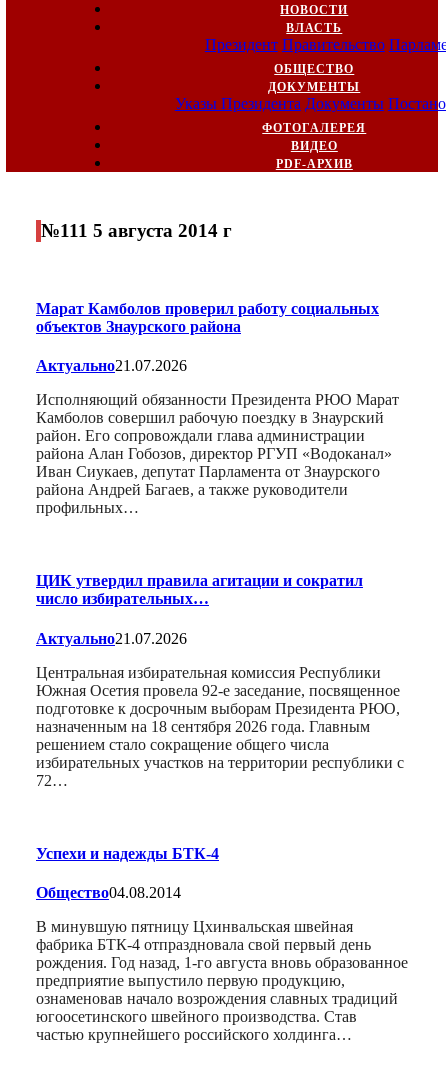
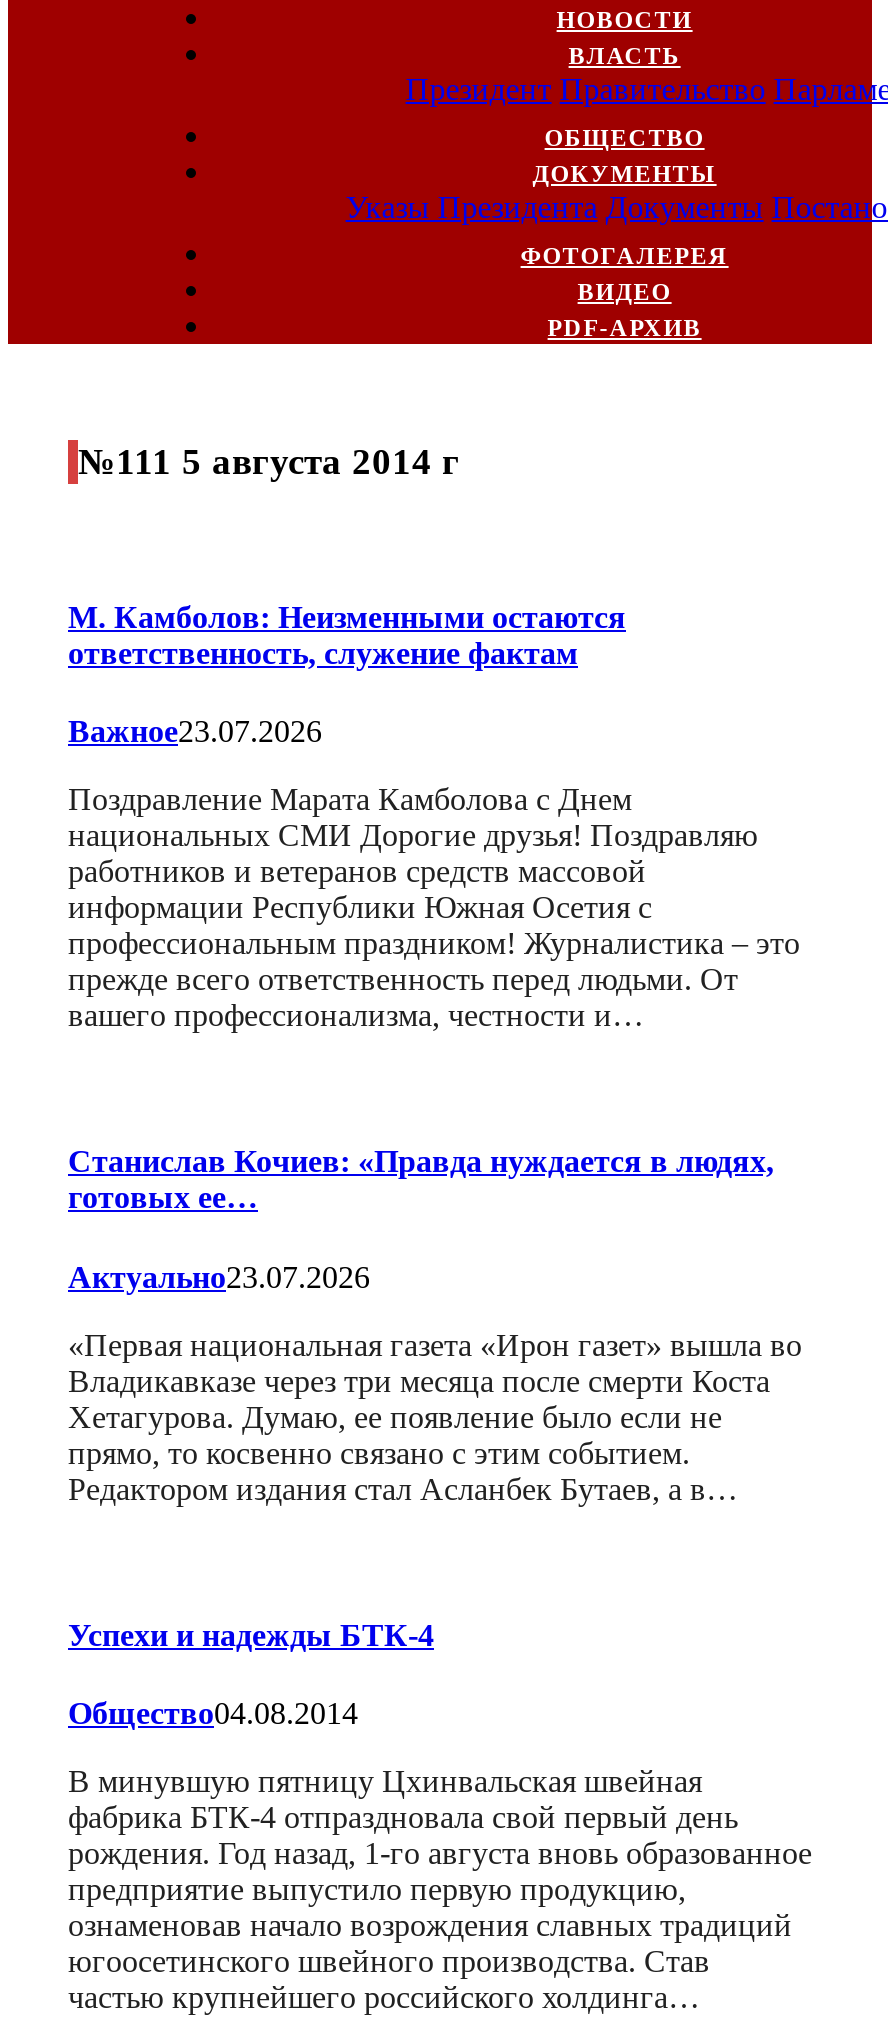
[36,300,379,335] Марат Камболов проверил работу социальных | объектов Знаурского района -> [68,599,626,669] М. Камболов: Неизменными остаются | ответственность, служение фактам
[36,357,187,374] Актуально21.07.2026 -> [68,714,322,748] Важное23.07.2026
[36,391,399,516] Исполняющий обязанности Президента РЮО Марат | Камболов совершил рабочую поездку в Знаурский | район. Его сопровождали глава администрации | района Алан Гобозов, директор РГУП «Водоканал» | Иван Сиукаев, депутат Парламента от Знаурского | района Андрей Багаев, а также руководители | профильных… -> [68,782,800,1032] Поздравление Марата Камболова с Днем | национальных СМИ Дорогие друзья! Поздравляю | работников и ветеранов средств массовой | информации Республики Южная Осетия с | профессиональным праздником! Журналистика – это | прежде всего ответственность перед людьми. От | вашего профессионализма, честности и…
[36,572,363,607] ЦИК утвердил правила агитации и сократил | число избирательных… -> [68,1144,774,1214] Станислав Кочиев: «Правда нуждается в людях, | готовых ее…
[36,629,187,646] Актуально21.07.2026 -> [68,1259,370,1293] Актуально23.07.2026
[36,663,404,788] Центральная избирательная комиссия Республики | Южная Осетия провела 92-е заседание, посвященное | подготовке к досрочным выборам Президента РЮО, | назначенным на 18 сентября 2026 года. Главным | решением стало сокращение общего числа | избирательных участков на территории республики с | 72… -> [68,1327,802,1505] «Первая национальная газета «Ирон газет» вышла во | Владикавказе через три месяца после смерти Коста | Хетагурова. Думаю, ее появление было если не | прямо, то косвенно связано с этим событием. | Редактором издания стал Асланбек Бутаев, а в…

